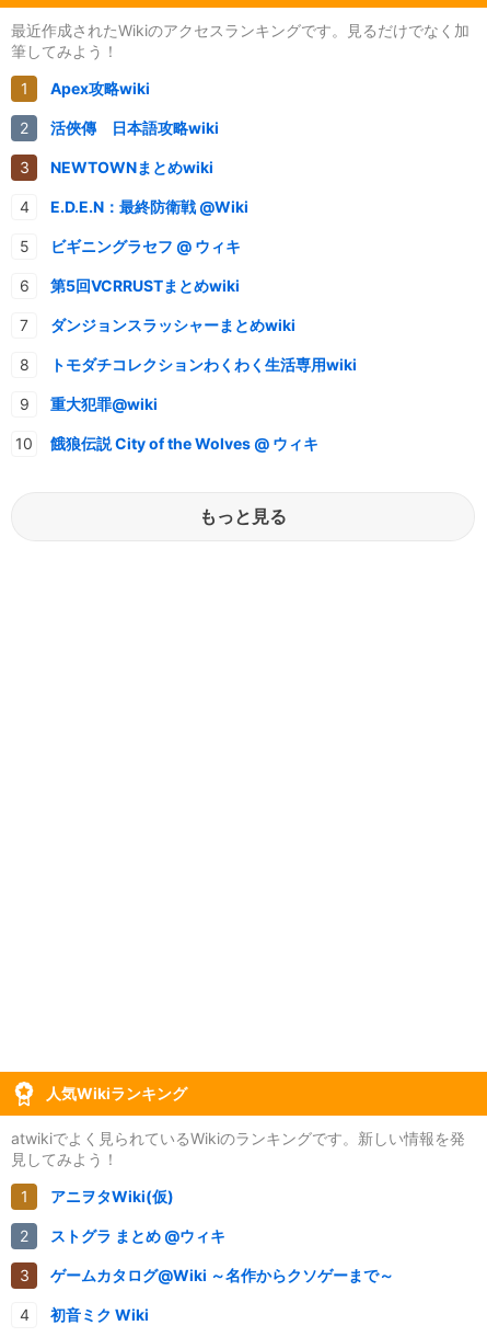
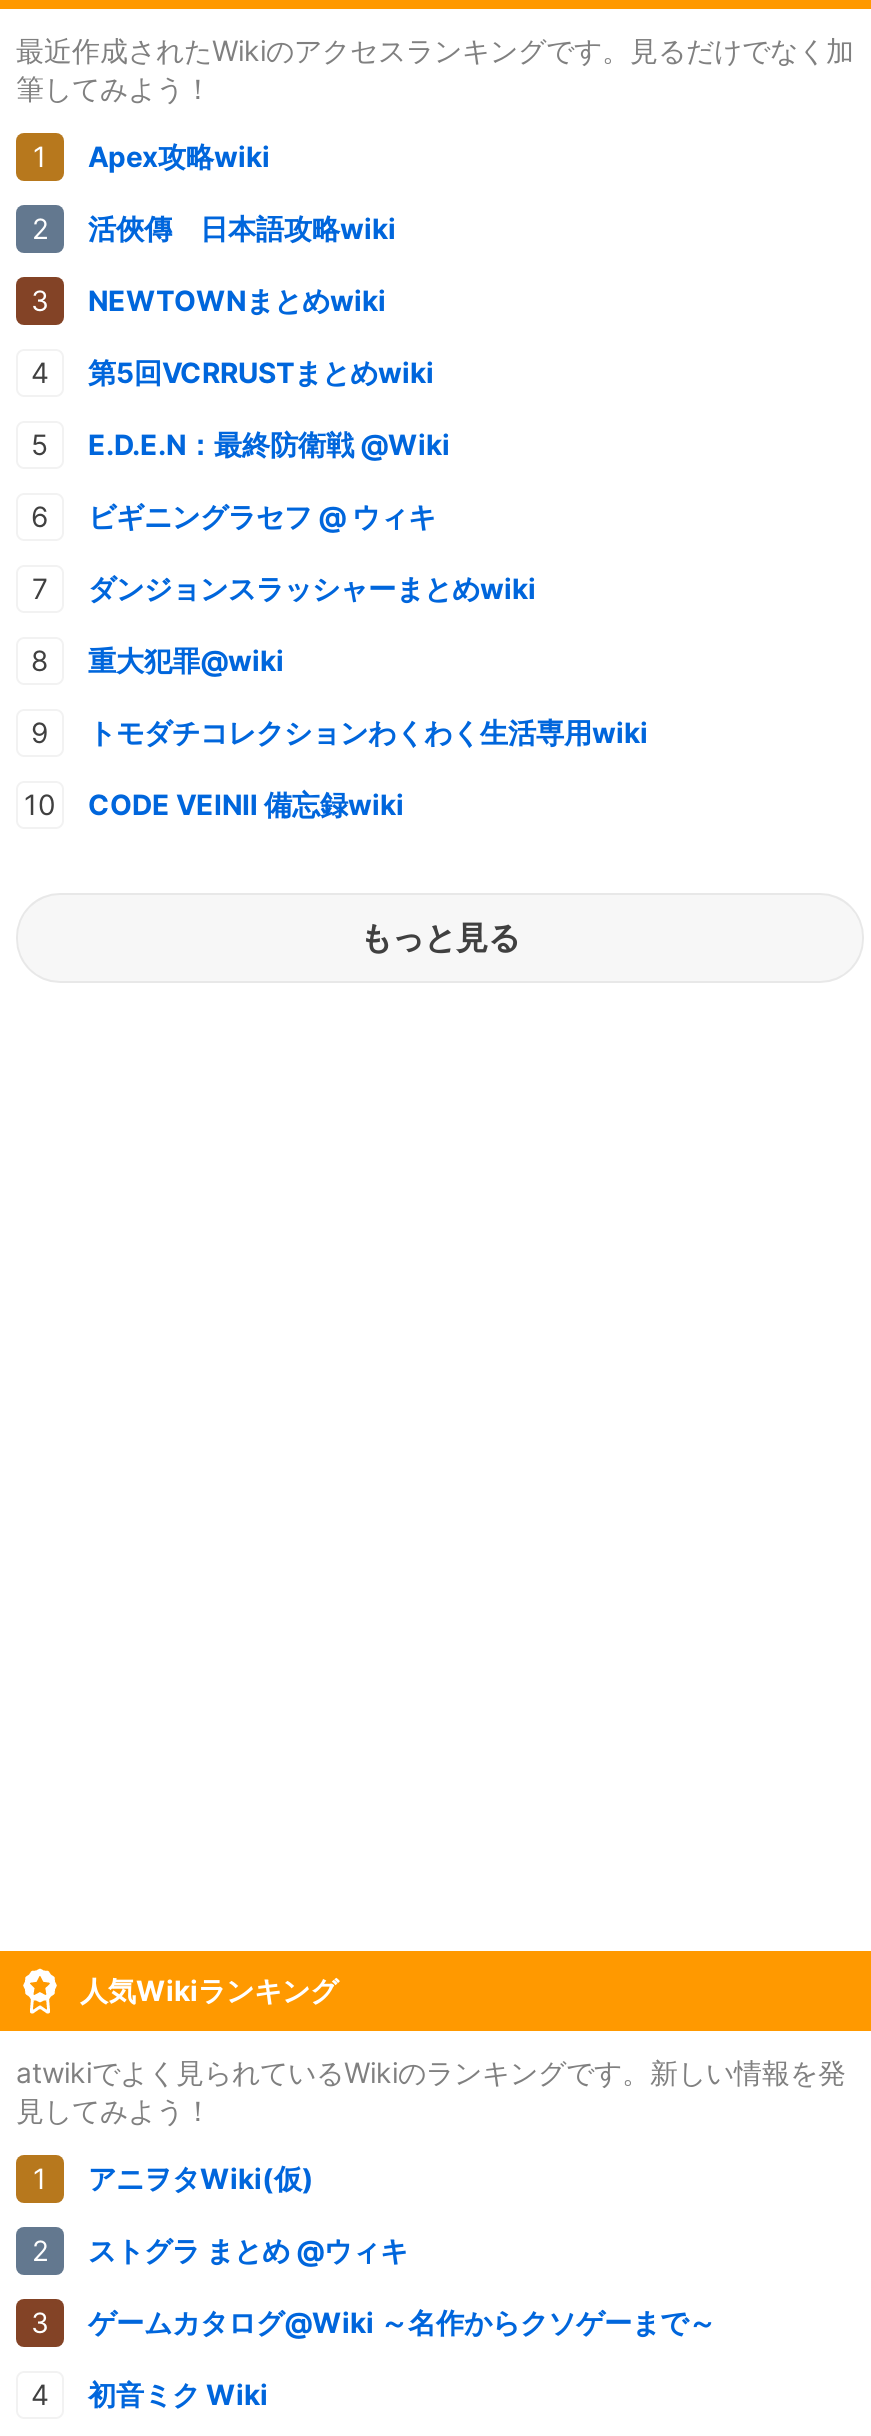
moved [50,197,248,255] -> [88,426,450,532]: E.D.E.N：最終防衛戦 @Wiki | ビギニングラセフ @ ウィキ
moved [50,276,240,294] -> [88,354,434,388]: 第5回VCRRUSTまとめwiki
moved [50,355,357,373] -> [88,714,648,748]: トモダチコレクションわくわく生活専用wiki
moved [50,394,158,413] -> [88,642,284,676]: 重大犯罪@wiki
[50,434,318,452] 餓狼伝説 City of the Wolves @ ウィキ -> [88,786,404,820] CODE VEINⅡ 備忘録wiki

